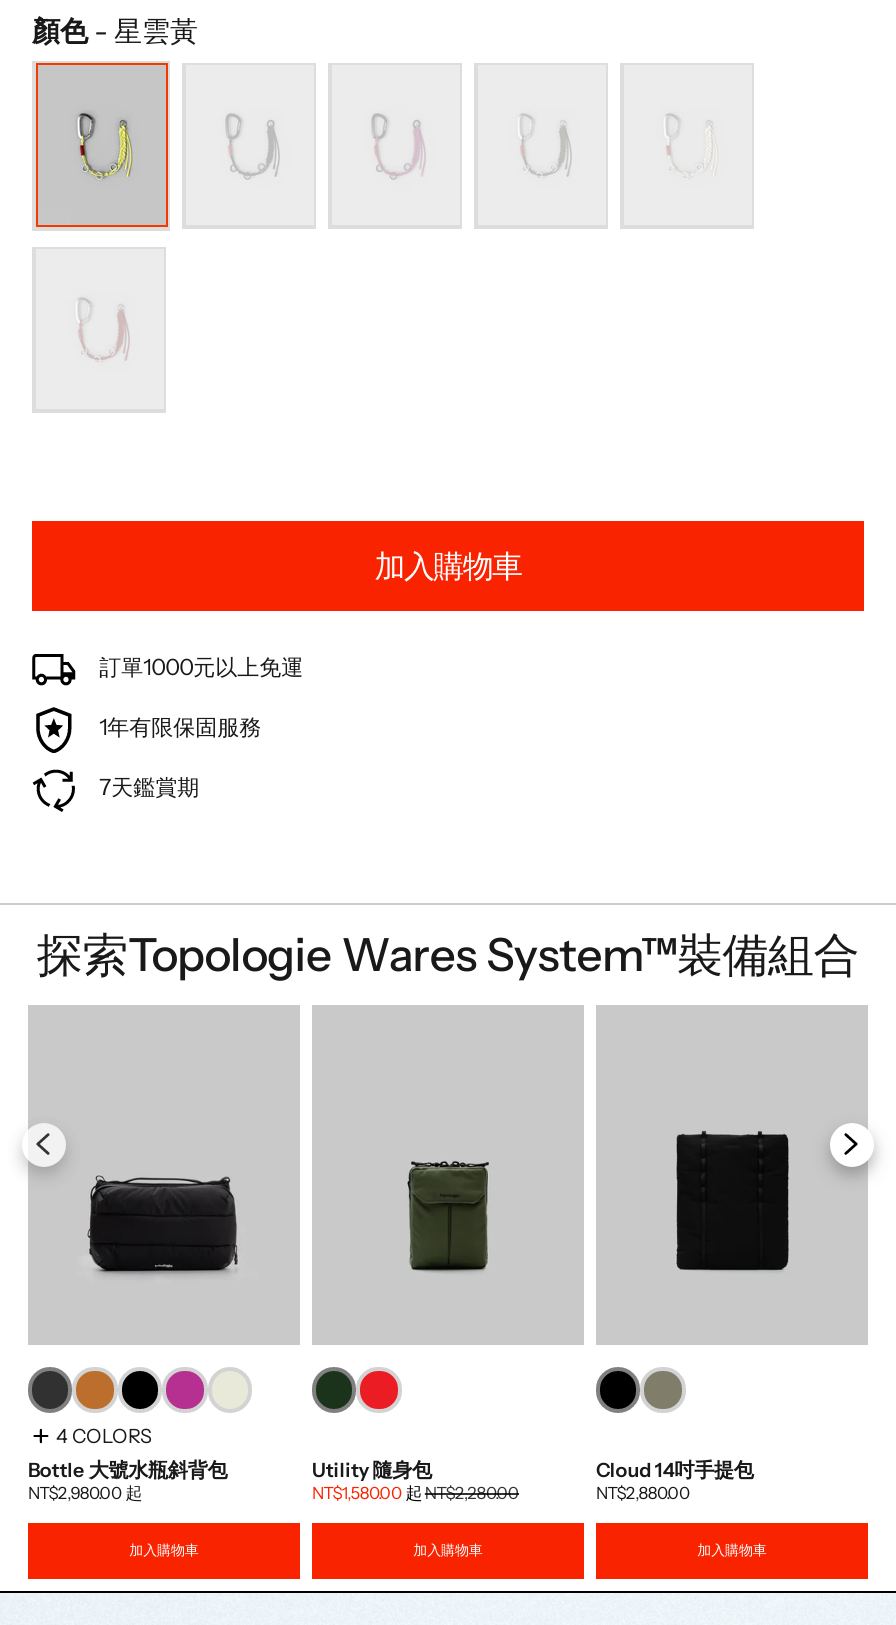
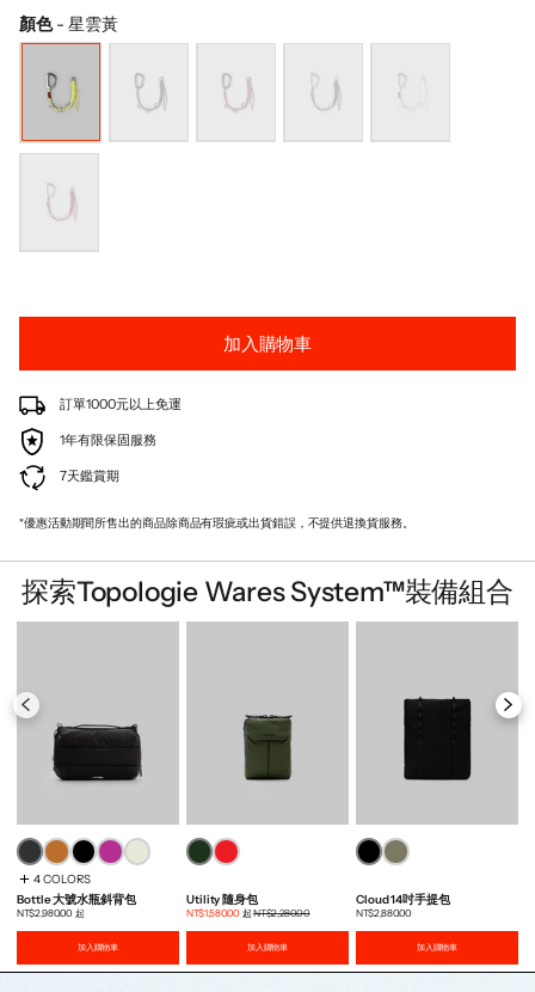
none -> [19,515,414,529] *優惠活動期間所售出的商品除商品有瑕疵或出貨錯誤，不提供退換貨服務。

